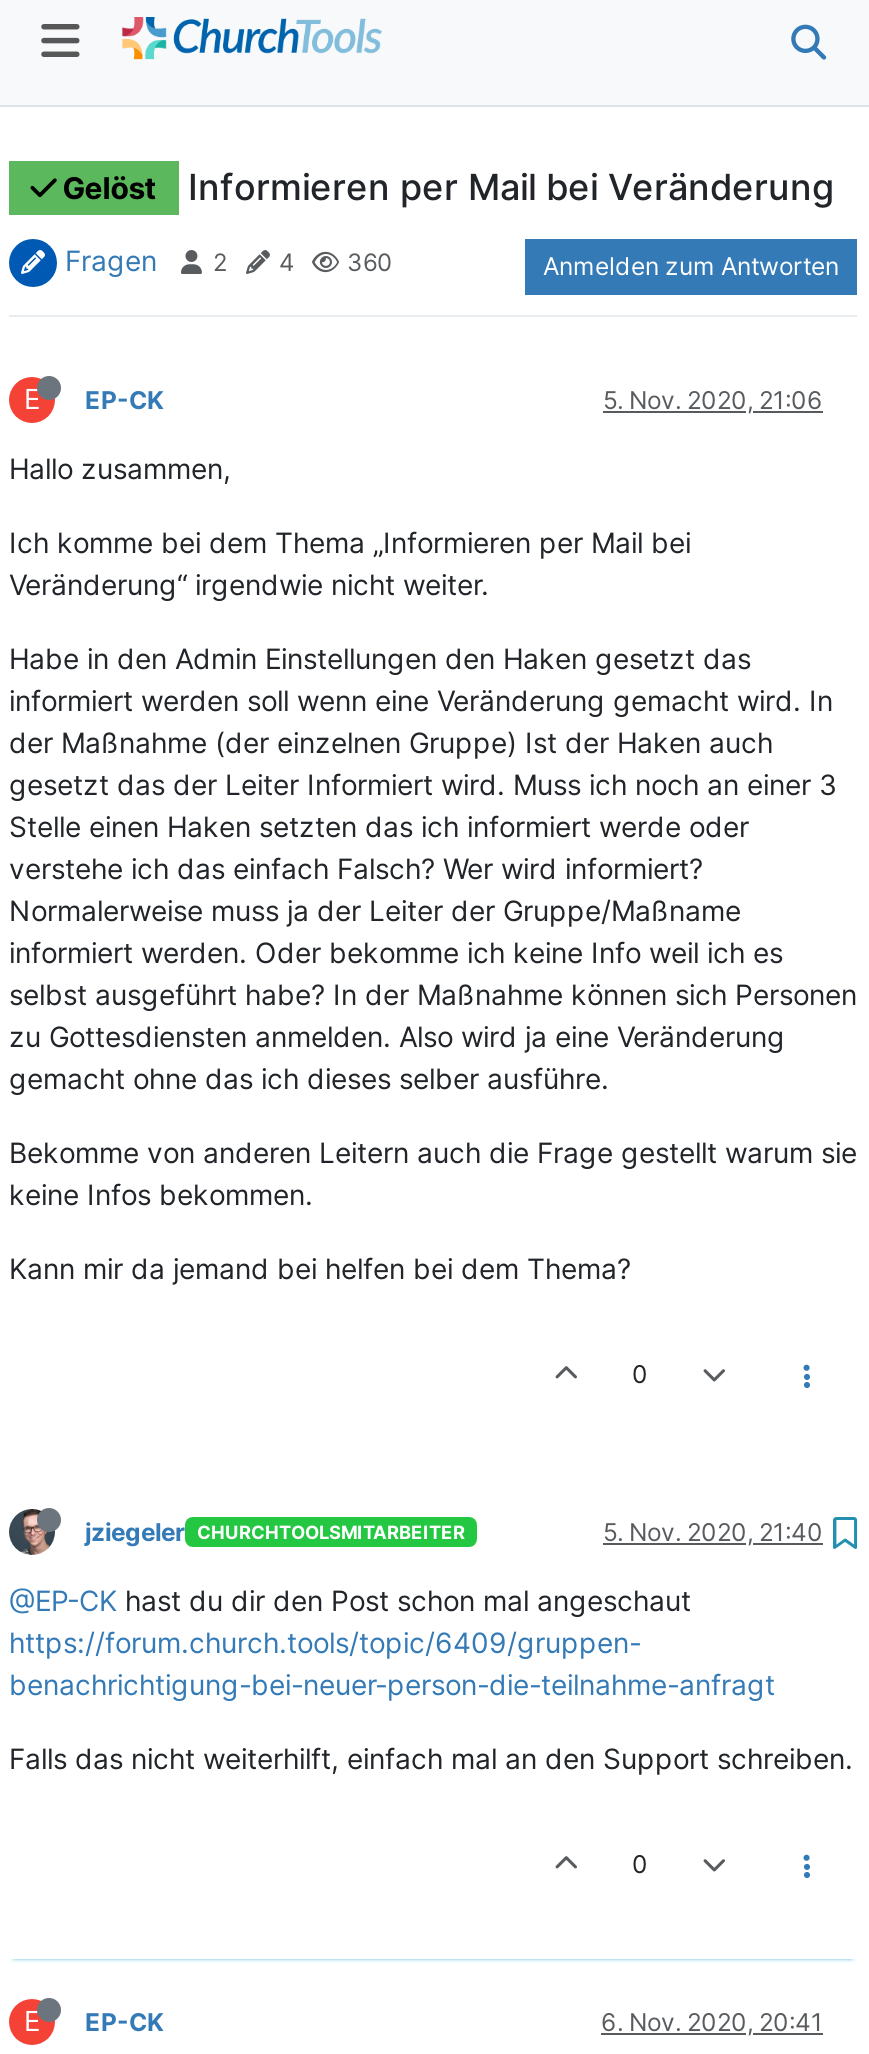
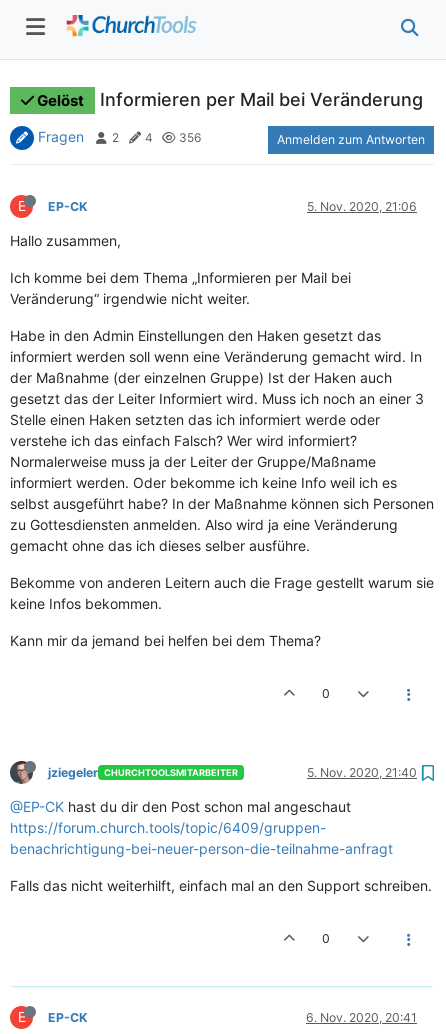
[65,243,393,277] Fragen 2 4 360 -> [38,128,201,145] Fragen 2 4 356

